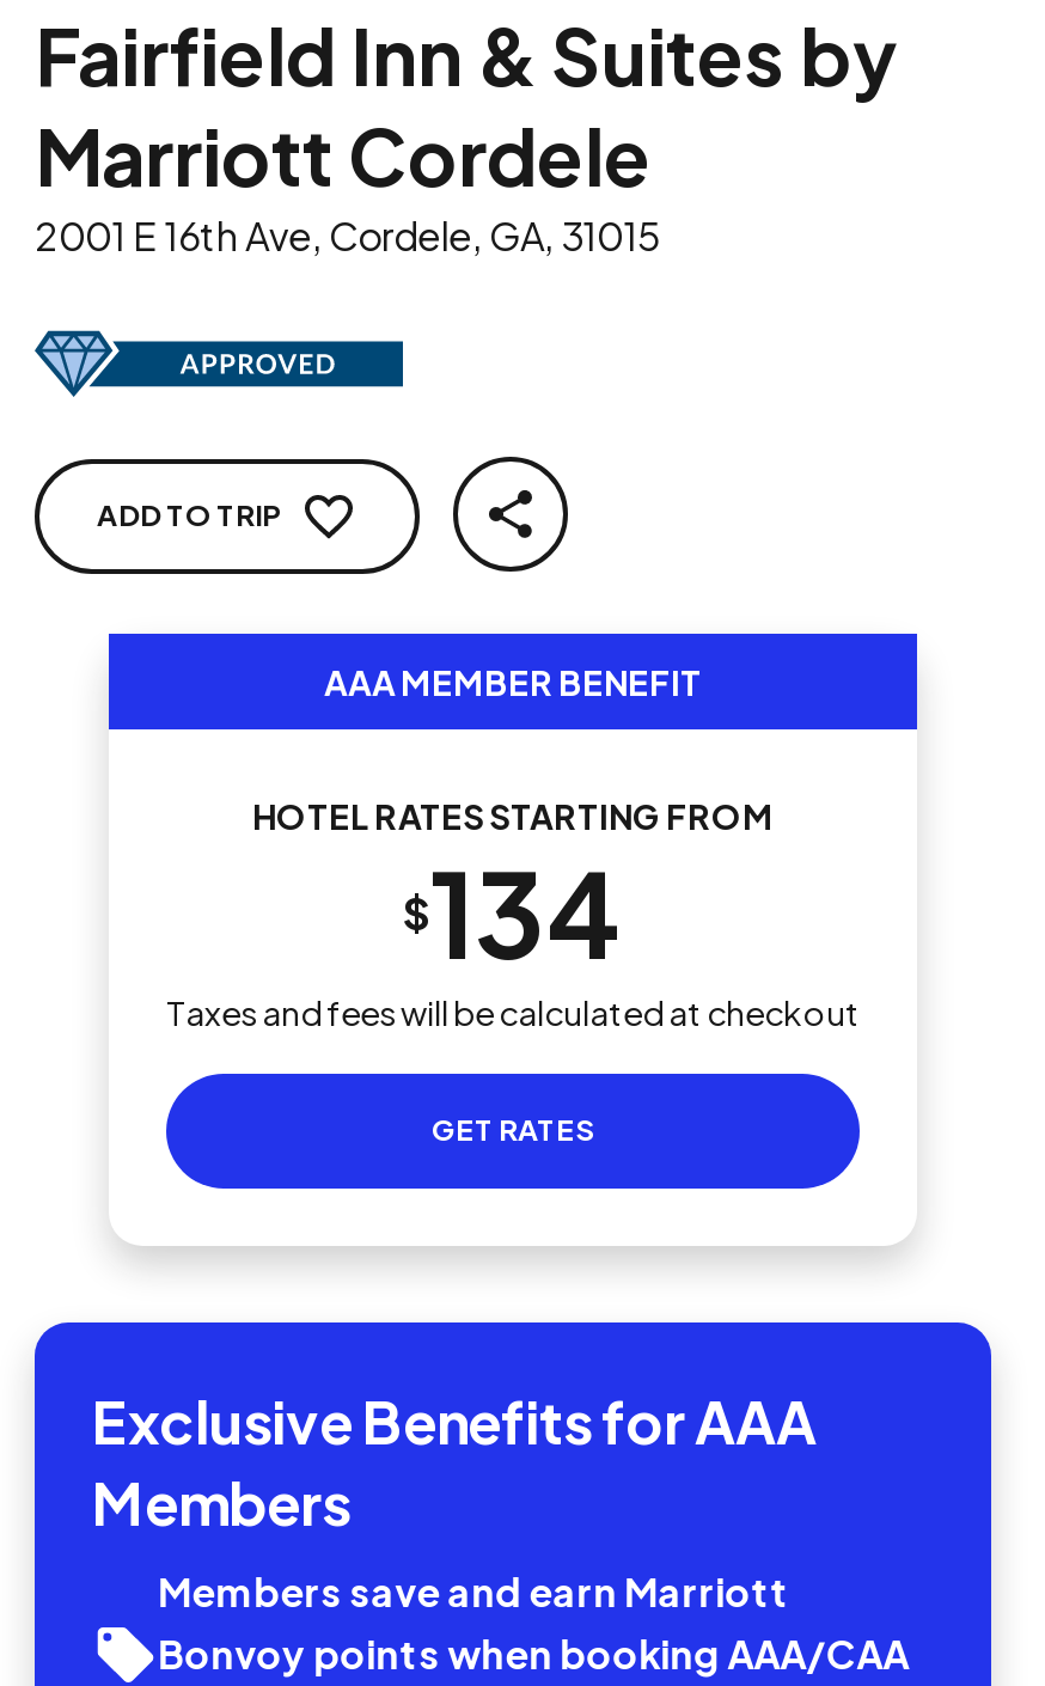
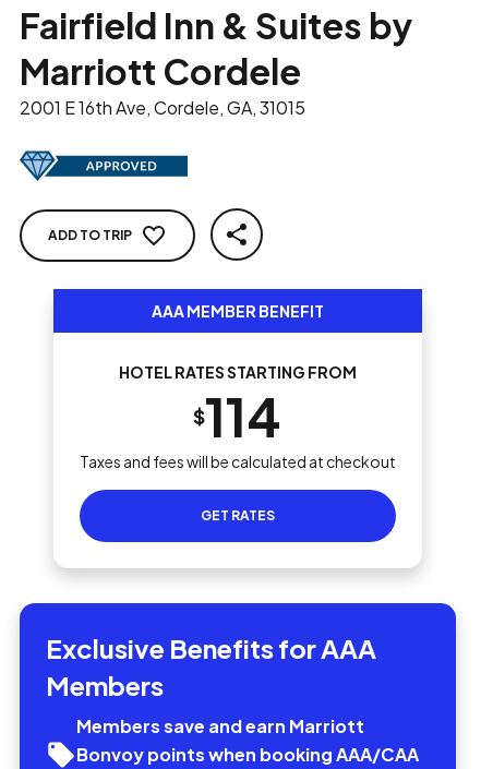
[403,839,623,985] $134 -> [194,383,282,449] $114

